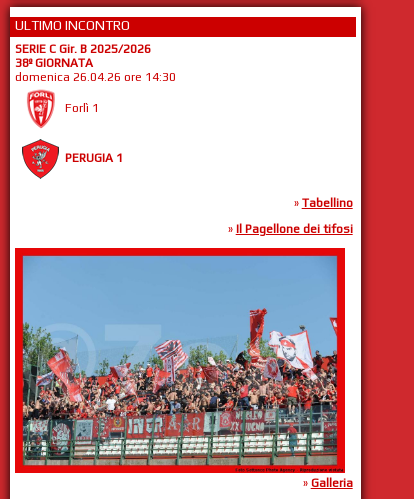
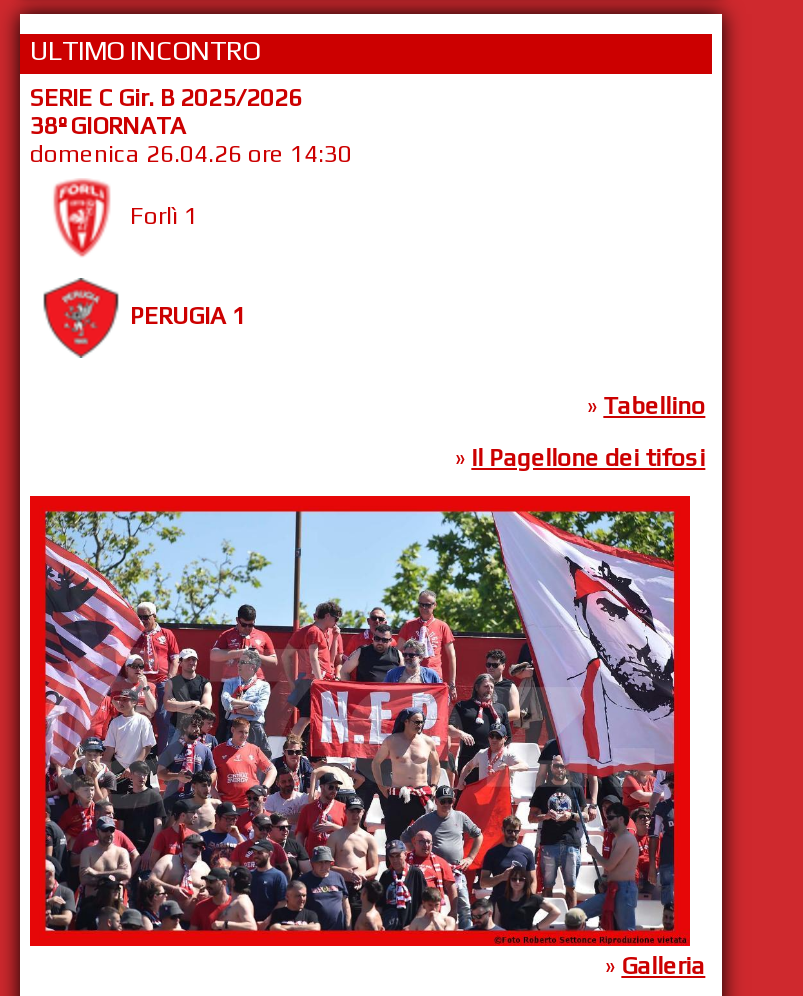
[22,255,338,472] [image] -> [44,510,676,944] [image]

